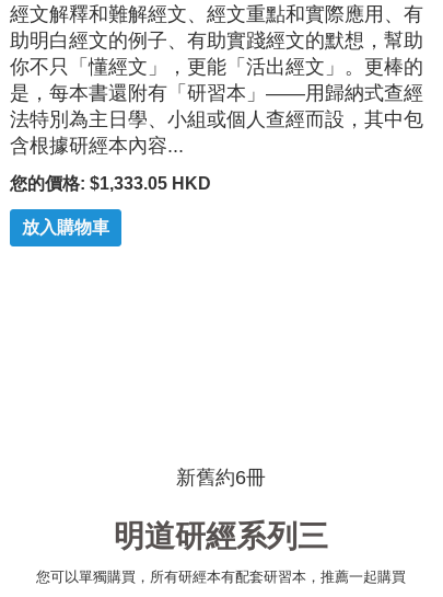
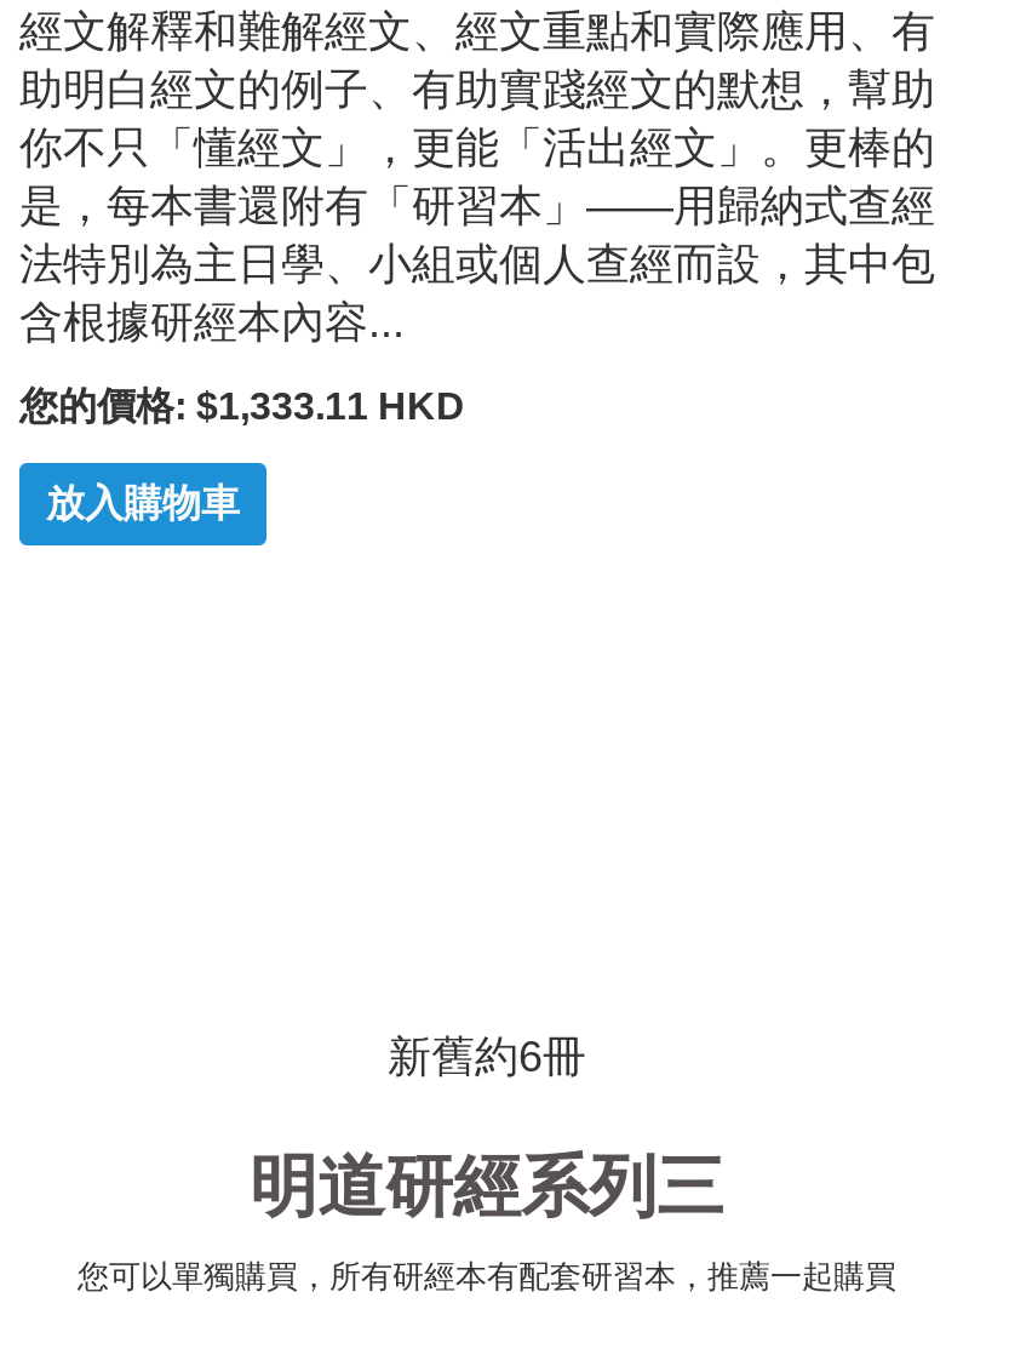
[10,174,211,193] 您的價格: $1,333.05 HKD -> [19,385,465,426] 您的價格: $1,333.11 HKD

